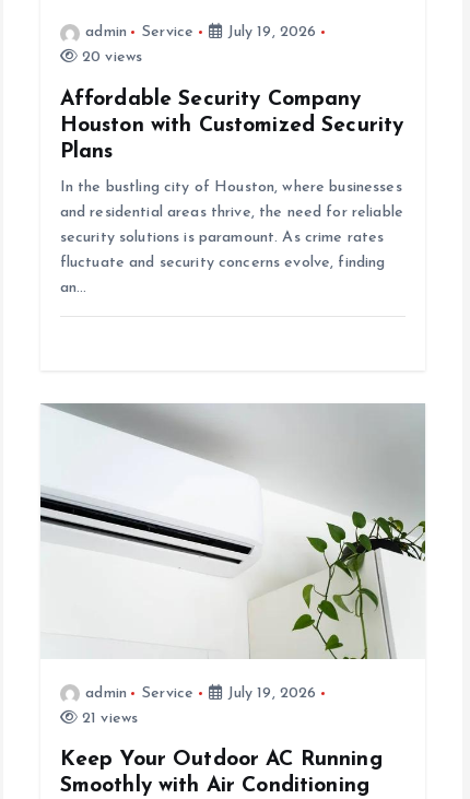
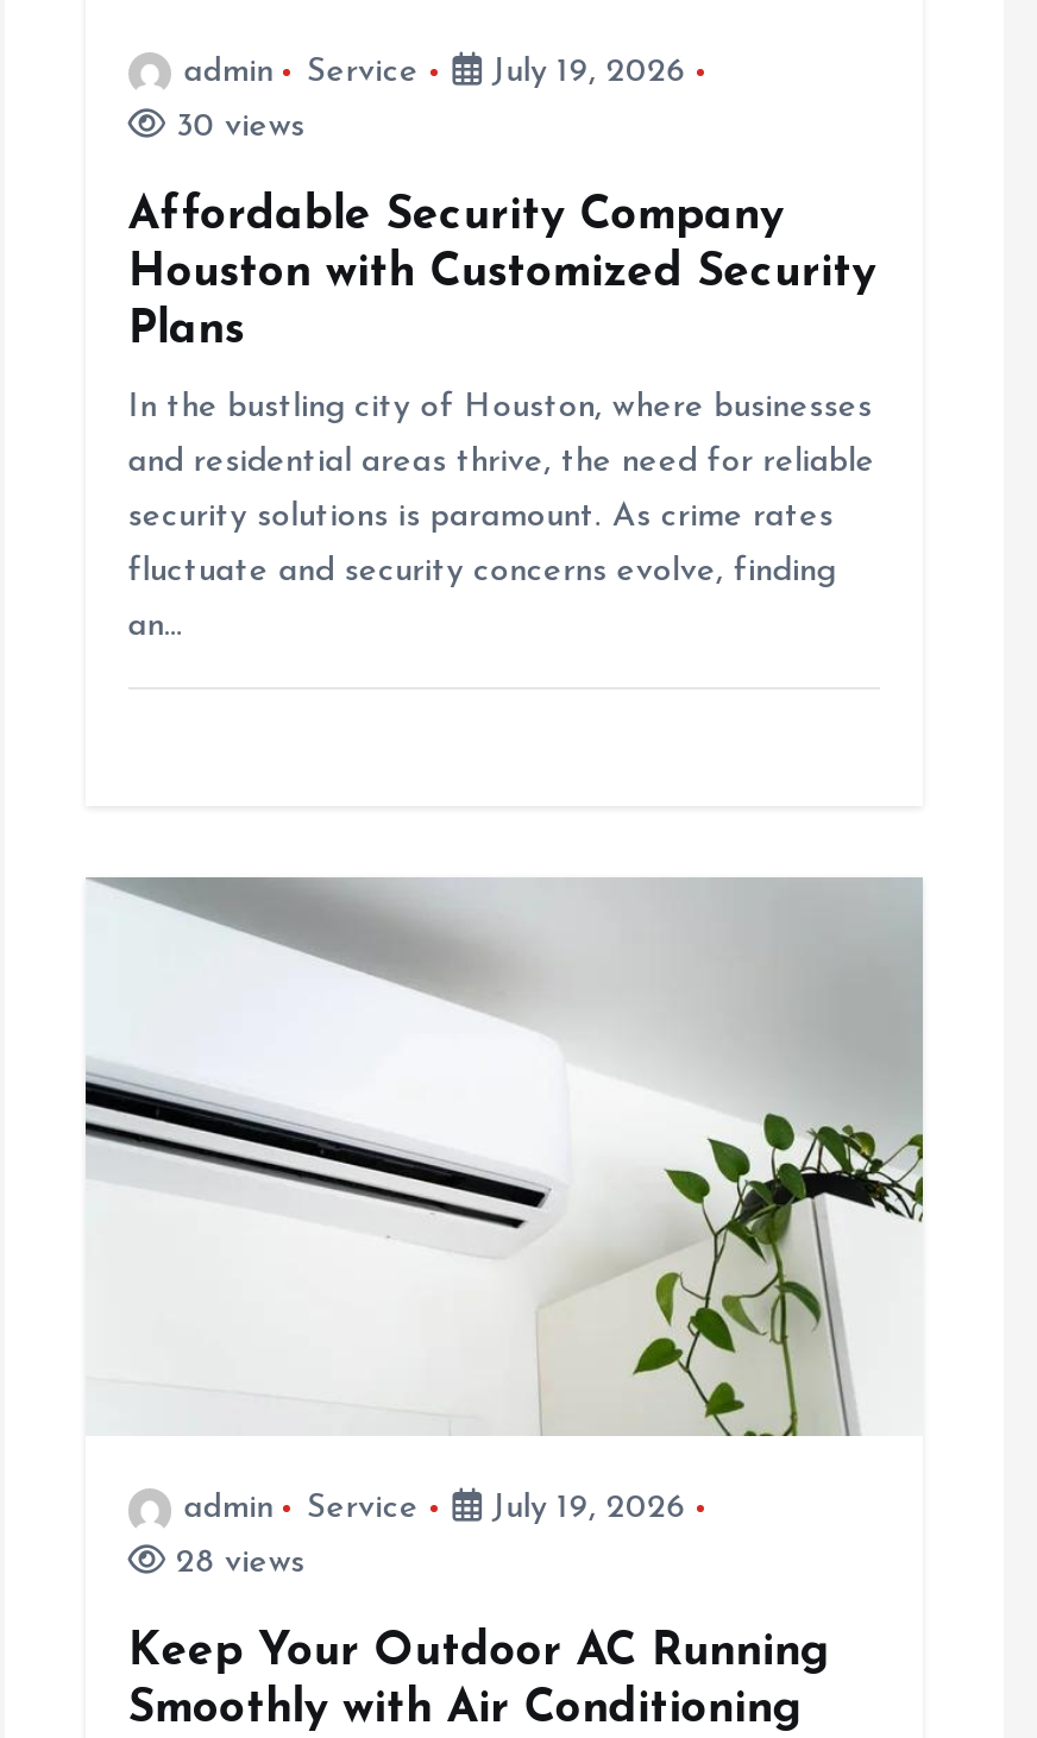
[77,50,142,66] 20 views -> [166,108,305,144] 30 views
[77,710,138,727] 21 views -> [166,1545,305,1581] 28 views

